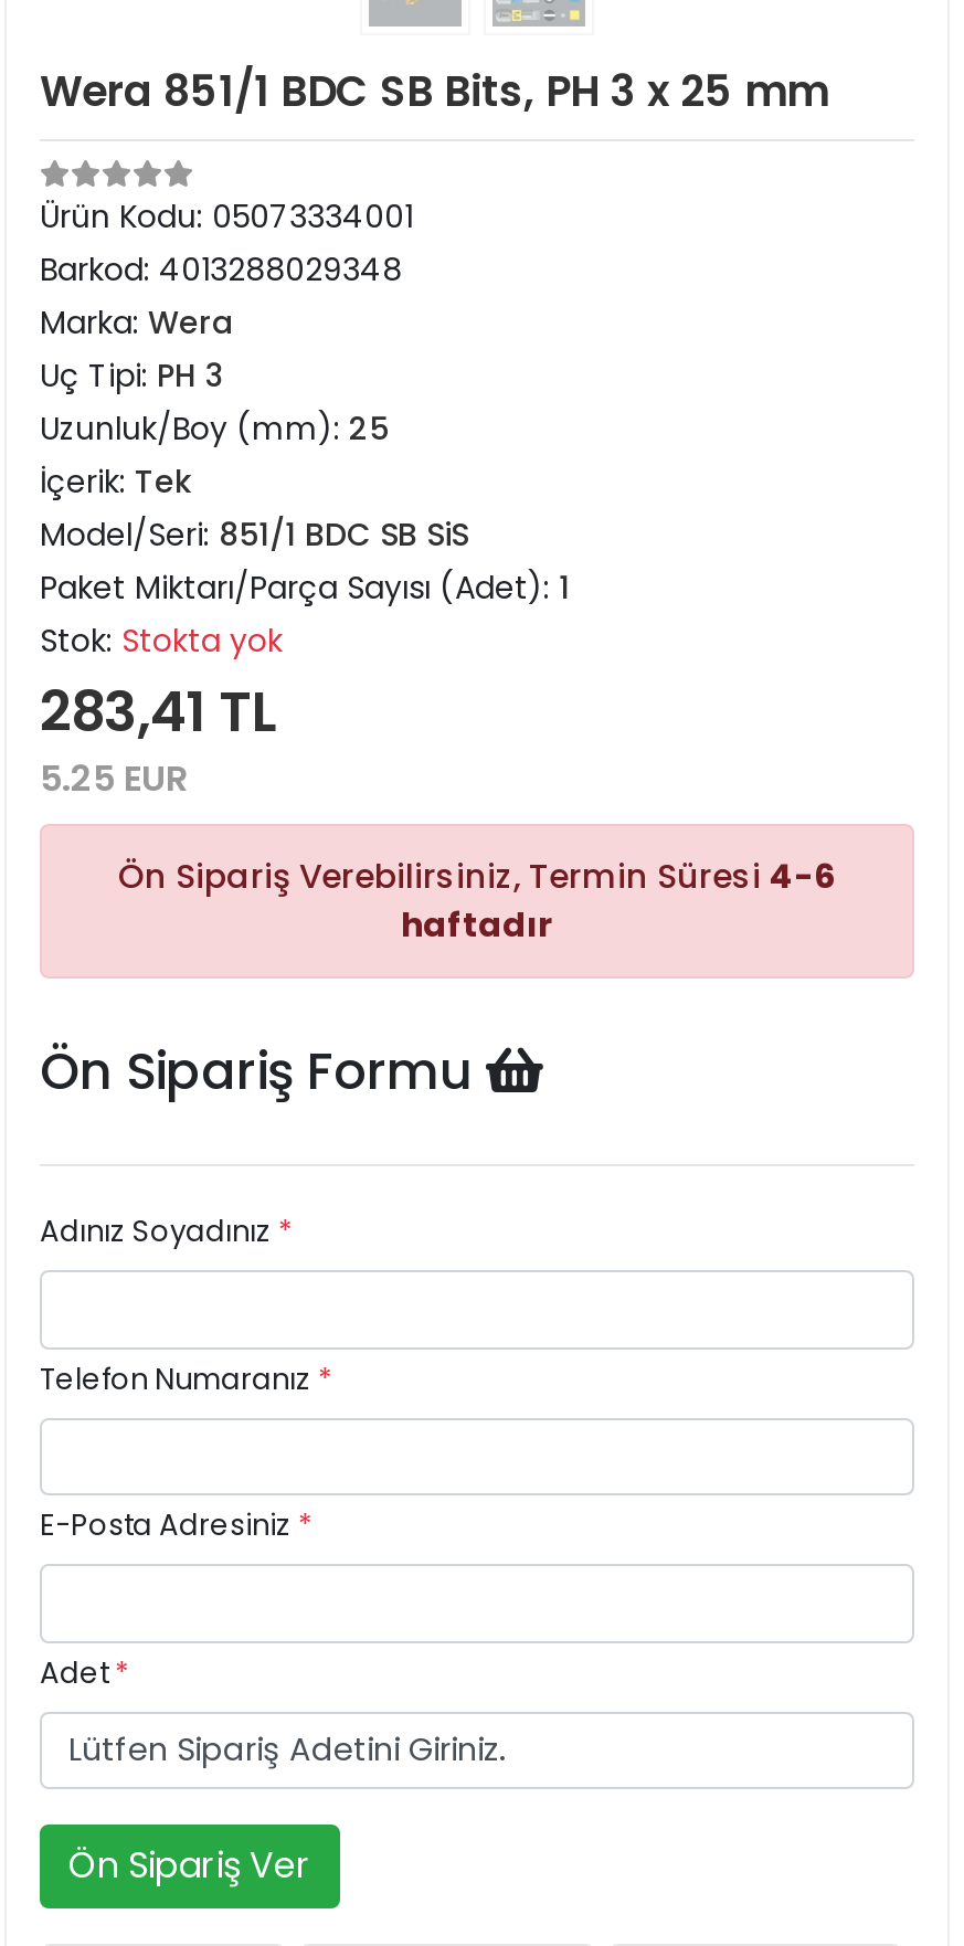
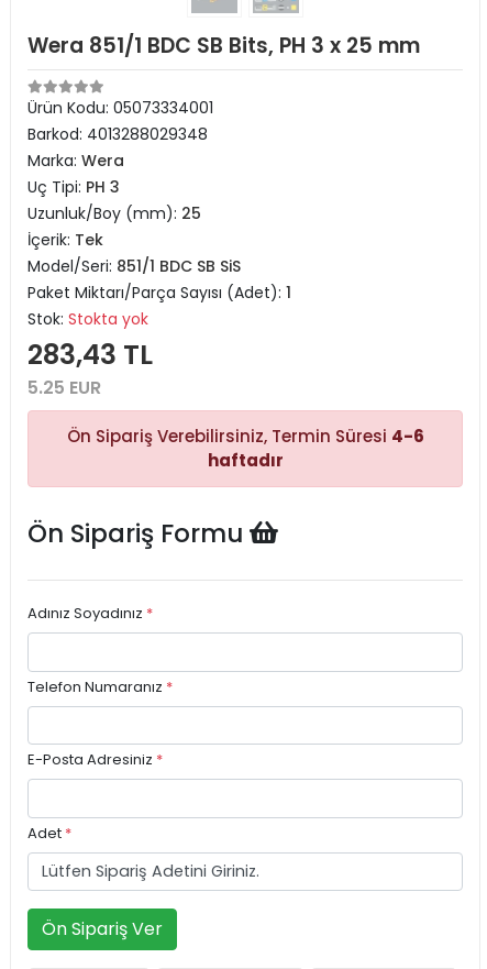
[40,674,278,751] 283,41 TL -> [27,335,153,374] 283,43 TL

